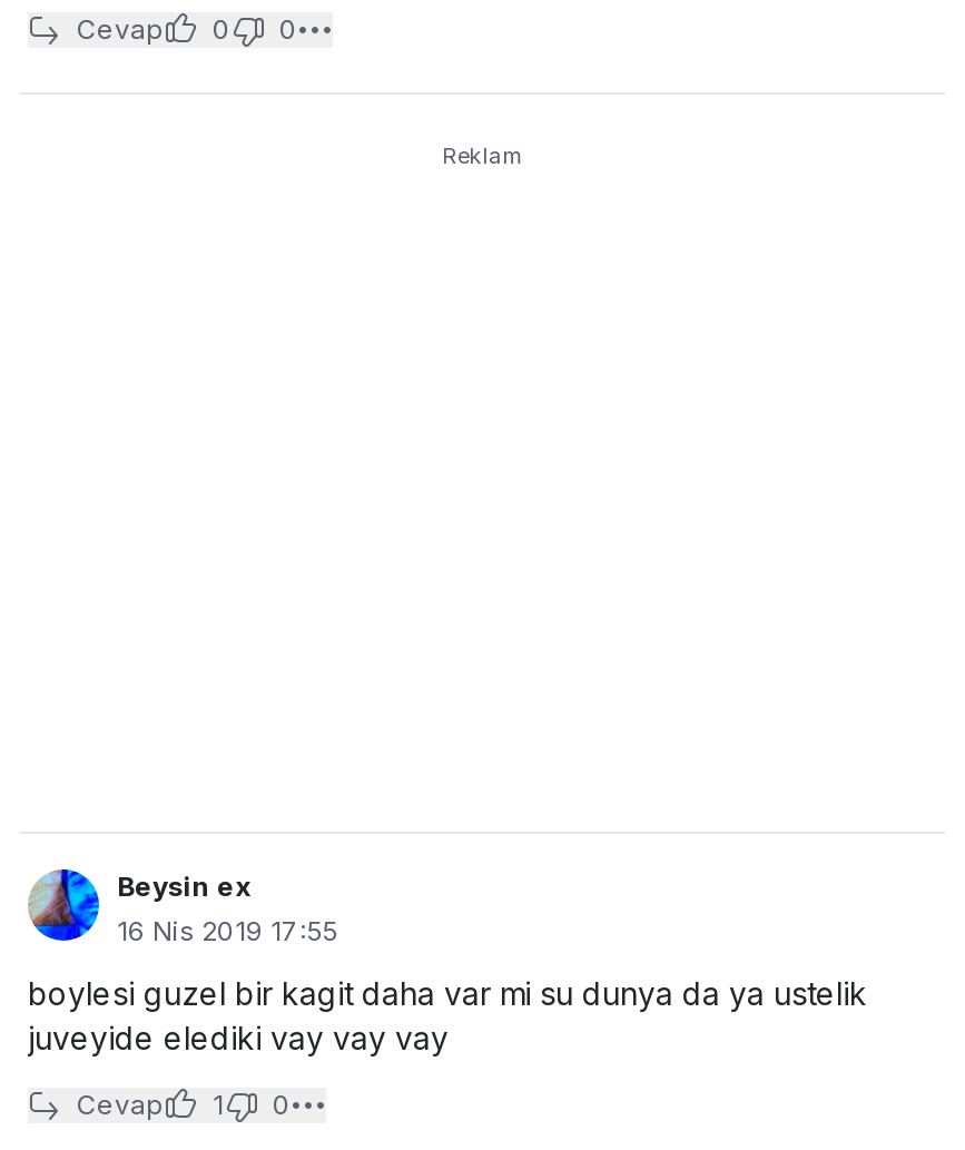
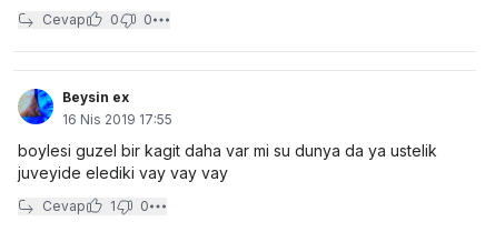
[442,141,522,168] Reklam -> none

